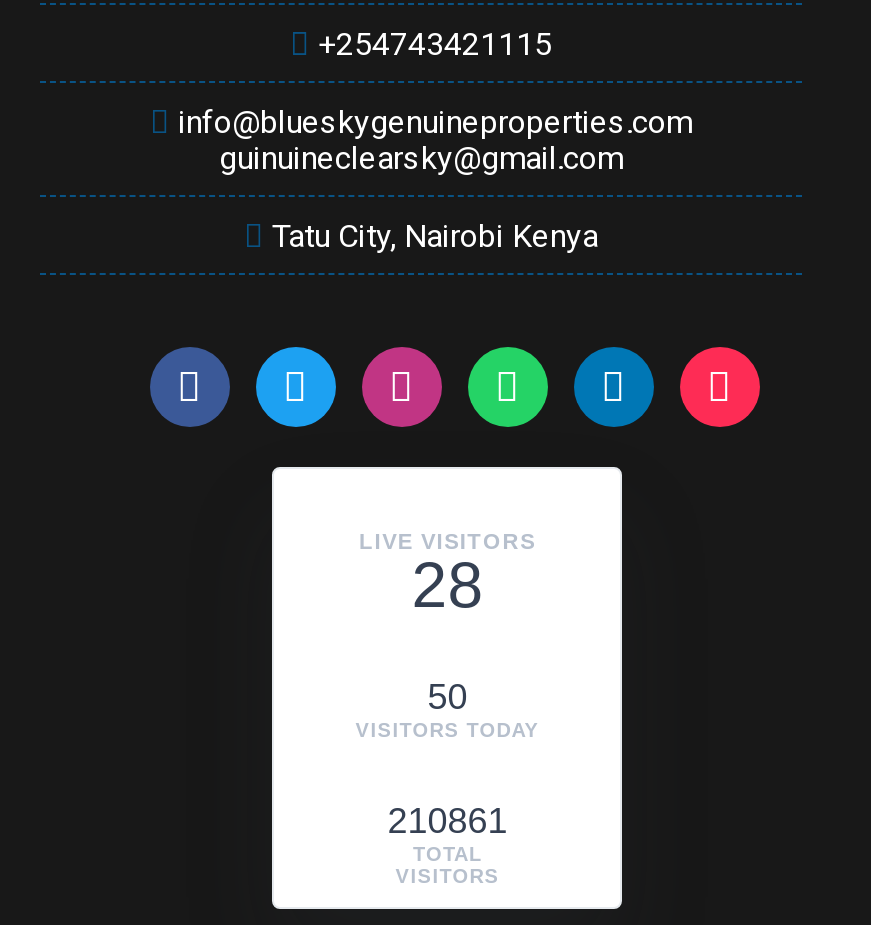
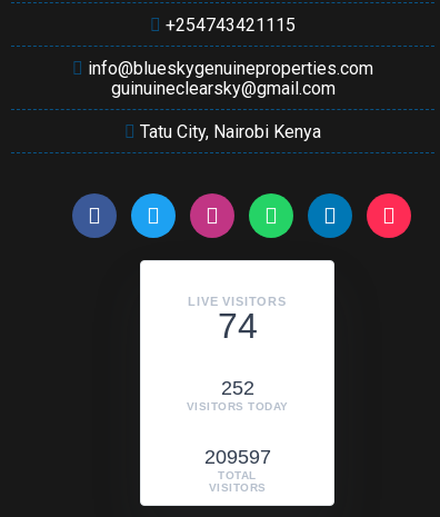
[411,550,483,622] 28 -> [217,306,257,346] 74
[427,678,467,718] 50 -> [221,377,254,400] 252
[387,802,507,842] 210861 -> [204,446,271,469] 209597

